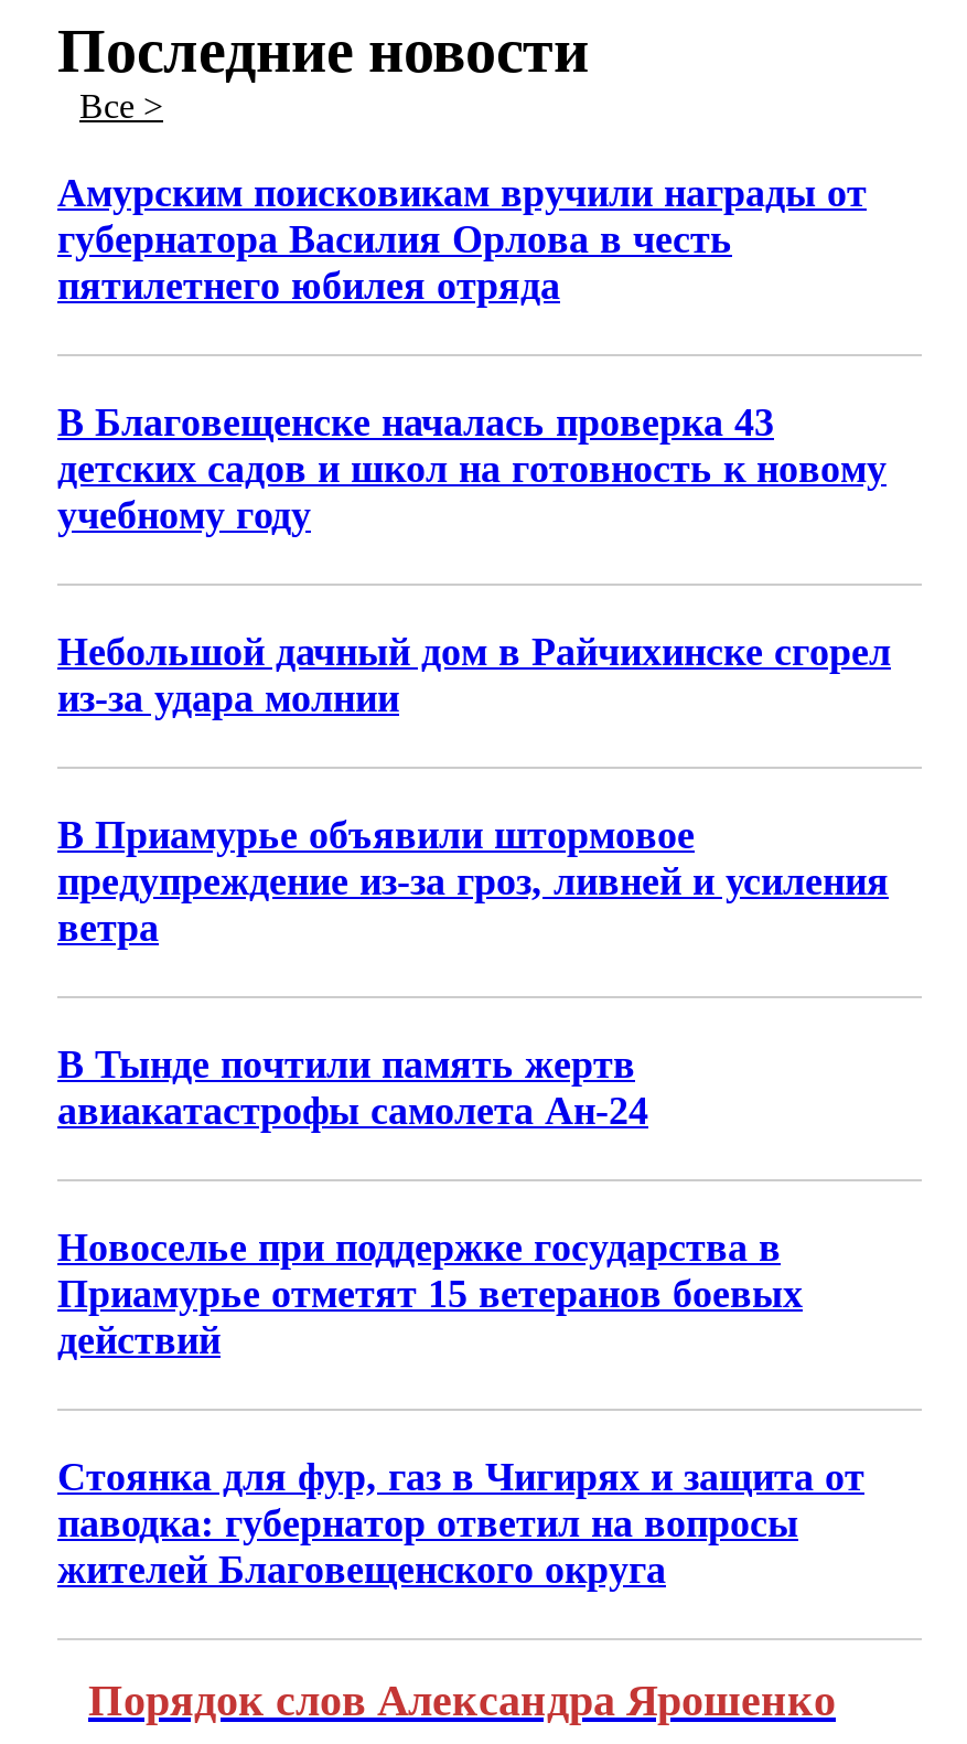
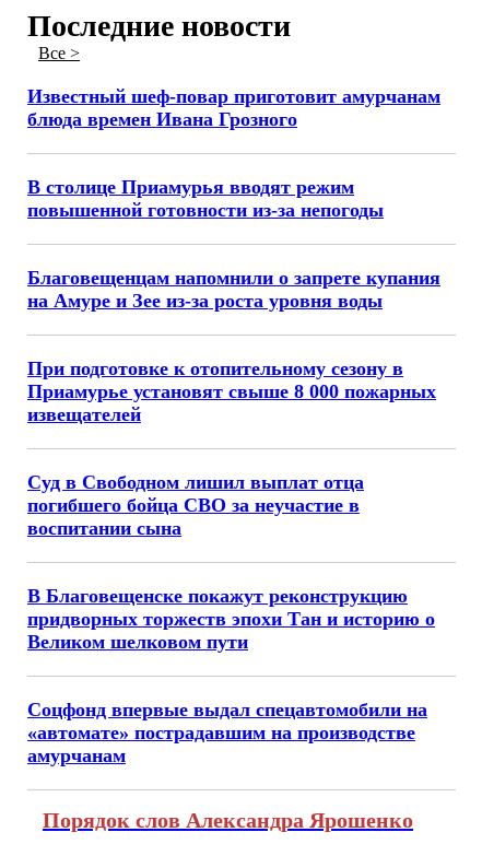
[57,172,867,308] Амурским поисковикам вручили награды от | губернатора Василия Орлова в честь | пятилетнего юбилея отряда -> [27,86,440,130] Известный шеф-повар приготовит амурчанам | блюда времен Ивана Грозного
[57,401,887,538] В Благовещенске началась проверка 43 | детских садов и школ на готовность к новому | учебному году -> [27,176,384,221] В столице Приамурья вводят режим | повышенной готовности из-за непогоды
[57,631,891,721] Небольшой дачный дом в Райчихинске сгорел | из-за удара молнии -> [27,267,440,312] Благовещенцам напомнили о запрете купания | на Амуре и Зее из-за роста уровня воды
[57,814,889,950] В Приамурье объявили штормовое | предупреждение из-за гроз, ливней и усиления | ветра -> [27,358,436,426] При подготовке к отопительному сезону в | Приамурье установят свыше 8 000 пожарных | извещателей
[57,1043,648,1134] В Тынде почтили память жертв | авиакатастрофы самолета Ан-24 -> [27,472,364,539] Суд в Свободном лишил выплат отца | погибшего бойца СВО за неучастие в | воспитании сына
[57,1226,803,1363] Новоселье при поддержке государства в | Приамурье отметят 15 ветеранов боевых | действий -> [27,585,435,653] В Благовещенске покажут реконструкцию | придворных торжеств эпохи Тан и историю о | Великом шелковом пути
[57,1456,864,1592] Стоянка для фур, газ в Чигирях и защита от | паводка: губернатор ответил на вопросы | жителей Благовещенского округа -> [27,699,427,767] Соцфонд впервые выдал спецавтомобили на | «автомате» пострадавшим на производстве | амурчанам

